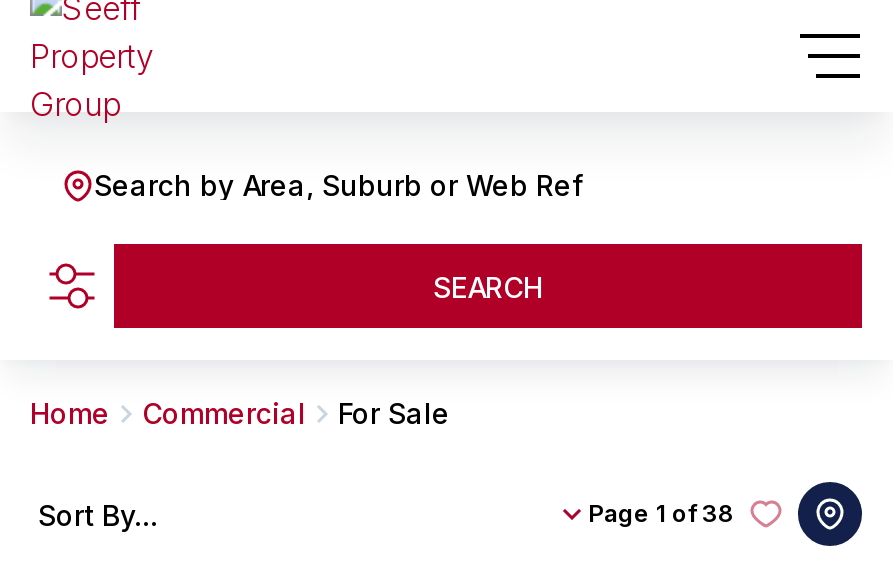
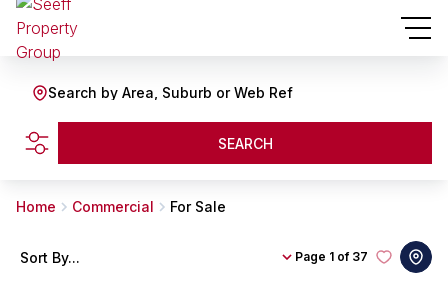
[588,498,734,528] Page 1 of 38 -> [295,249,368,264] Page 1 of 37

